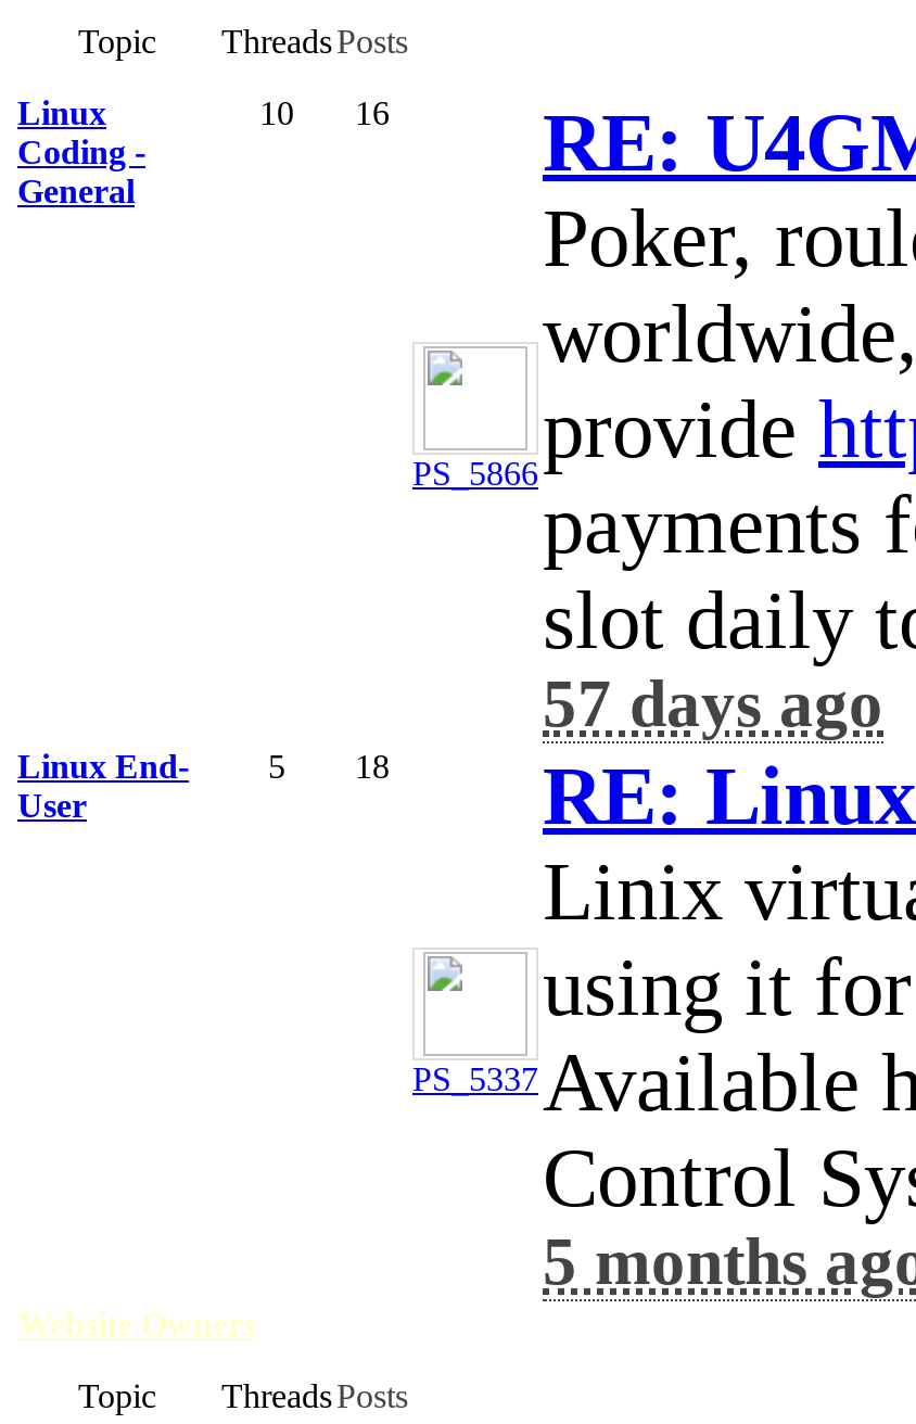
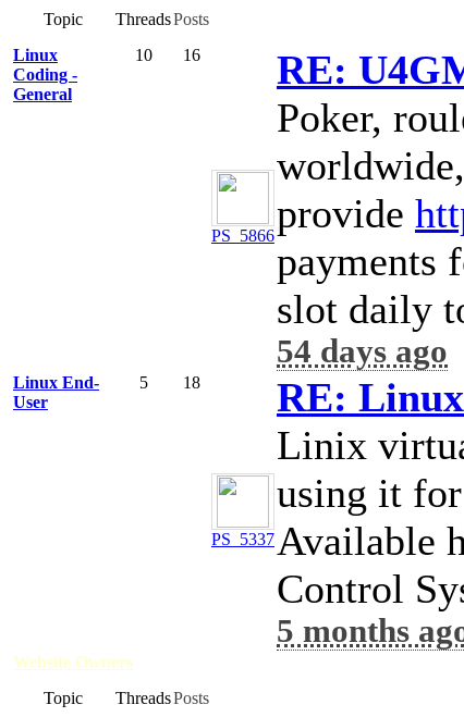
[543,667,883,740] 57 days ago -> [277,332,448,369] 54 days ago

